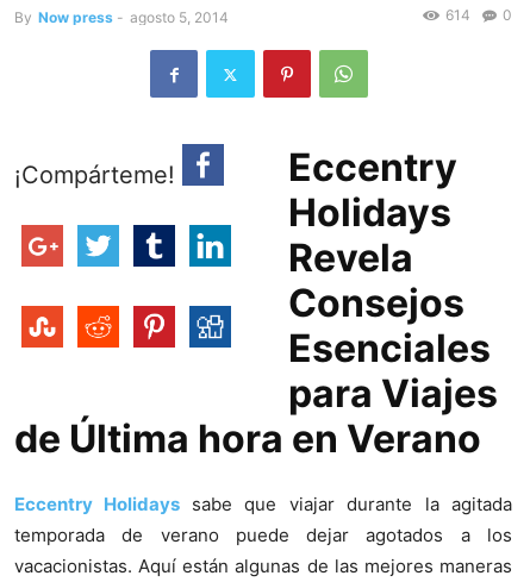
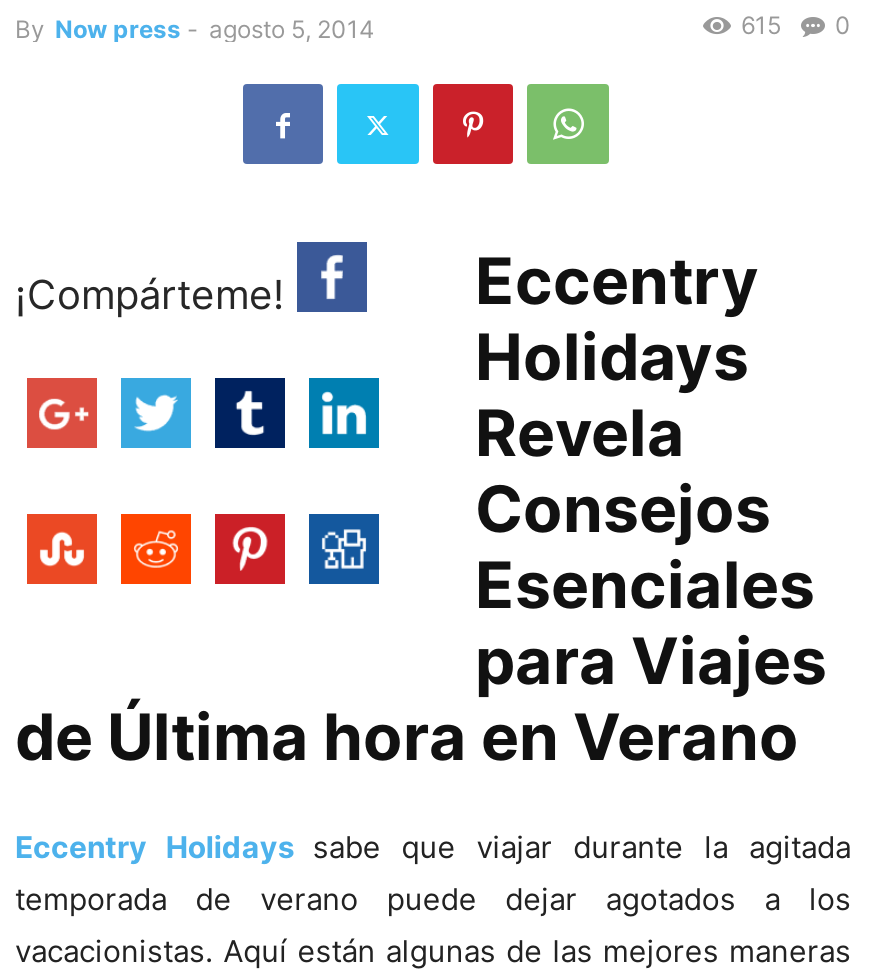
[445,6,512,24] 614 0 -> [741,10,851,40] 615 0

